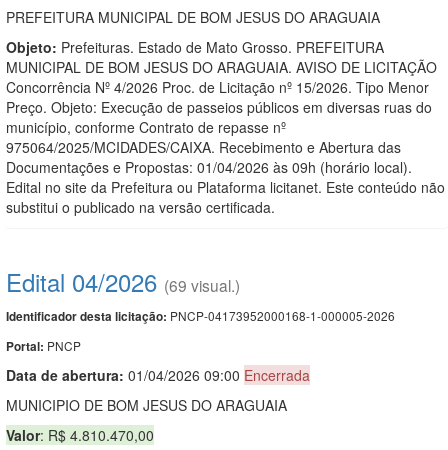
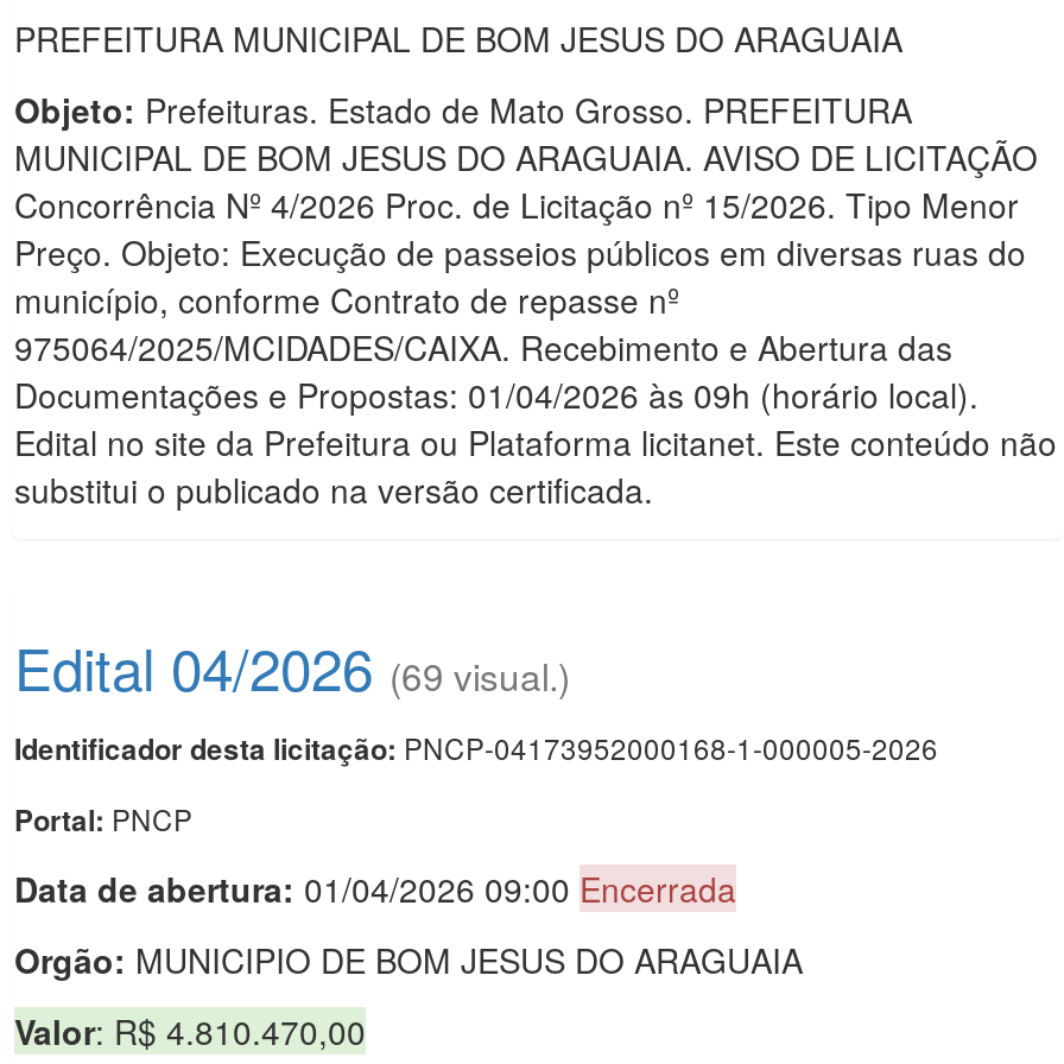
[6,395,287,415] MUNICIPIO DE BOM JESUS DO ARAGUAIA -> [14,935,803,982] Orgão: MUNICIPIO DE BOM JESUS DO ARAGUAIA

